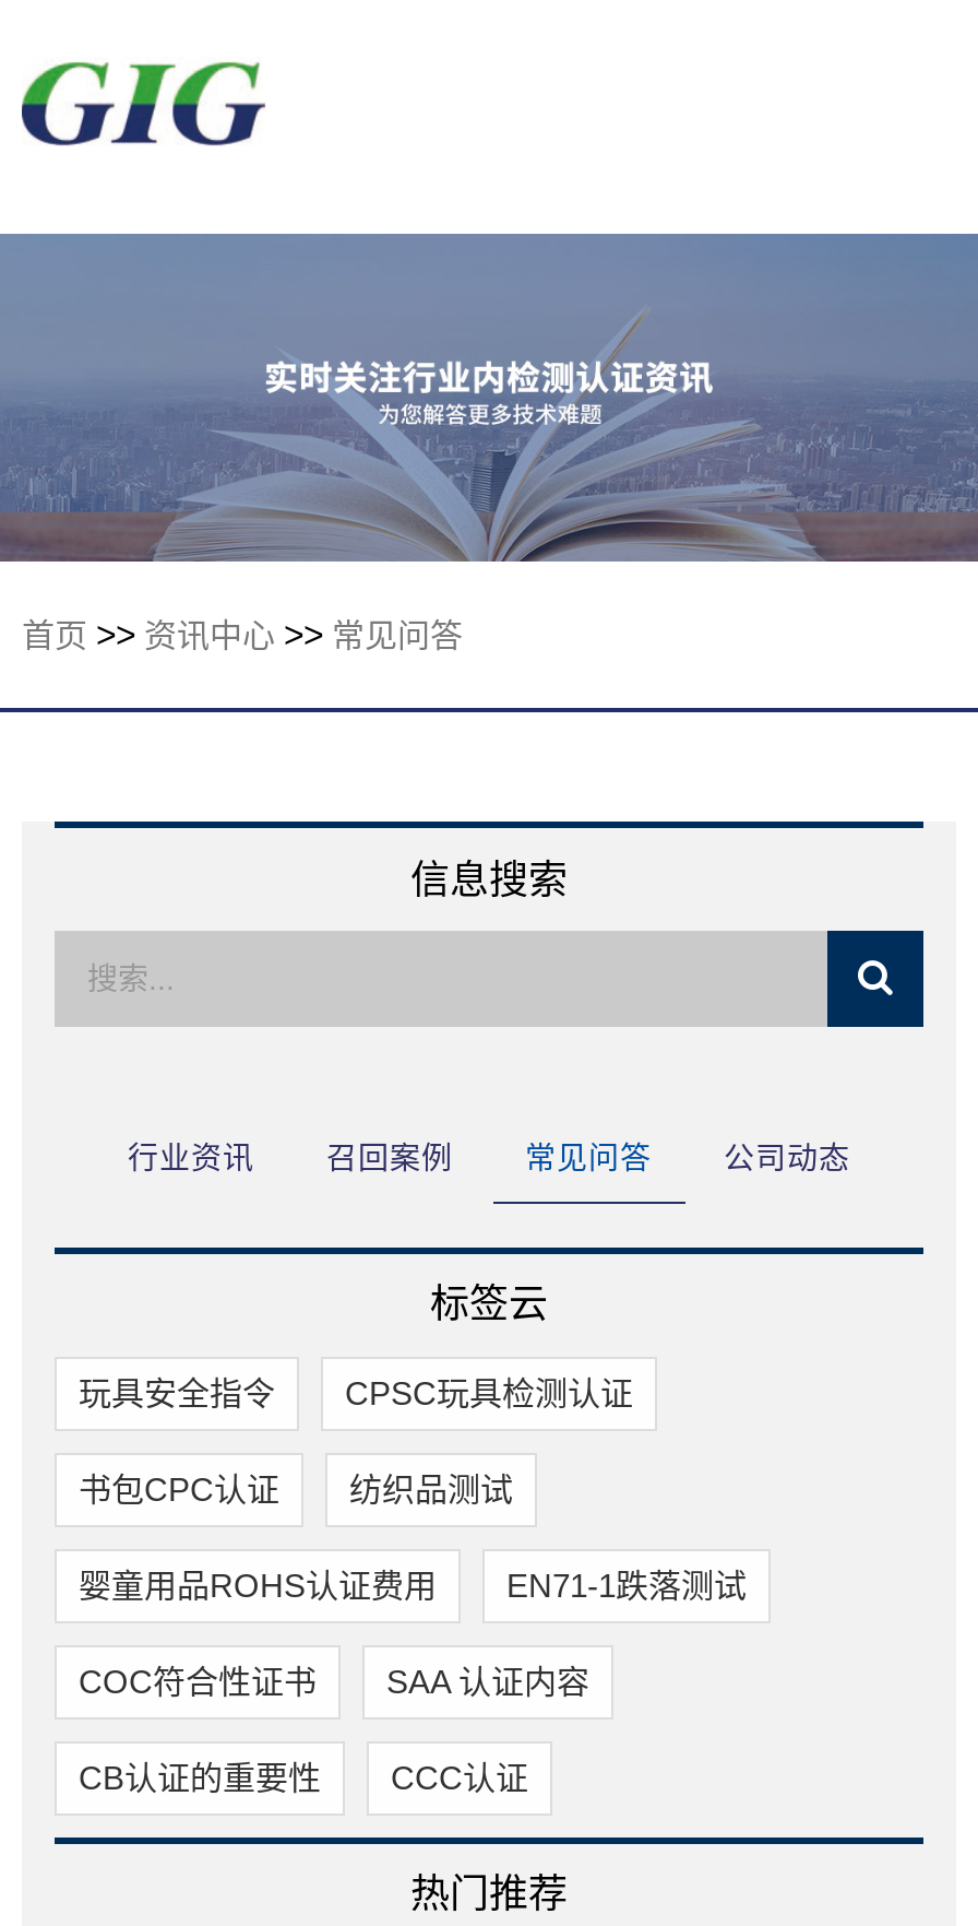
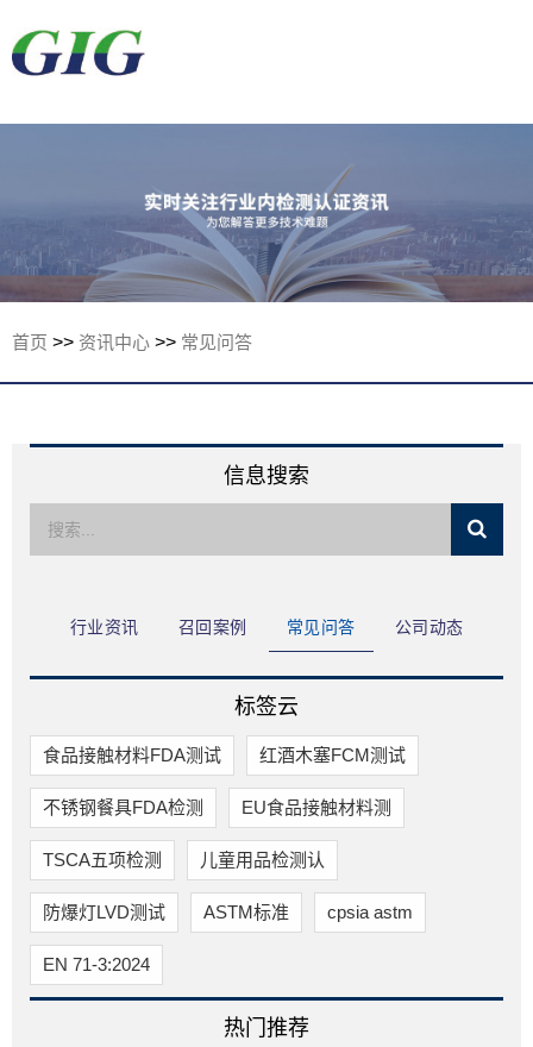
[79,1374,633,1411] 玩具安全指令 | CPSC玩具检测认证 -> [43,745,406,765] 食品接触材料FDA测试 | 红酒木塞FCM测试
[79,1470,513,1508] 书包CPC认证 | 纺织品测试 -> [43,797,391,817] 不锈钢餐具FDA检测 | EU食品接触材料测
[79,1567,747,1604] 婴童用品ROHS认证费用 | EN71-1跌落测试 -> [43,849,325,870] TSCA五项检测 | 儿童用品检测认
[79,1663,589,1700] COC符合性证书 | SAA 认证内容 -> [43,902,413,922] 防爆灯LVD测试 | ASTM标准 | cpsia astm
[79,1759,528,1796] CB认证的重要性 | CCC认证 -> [43,954,150,974] EN 71-3:2024

